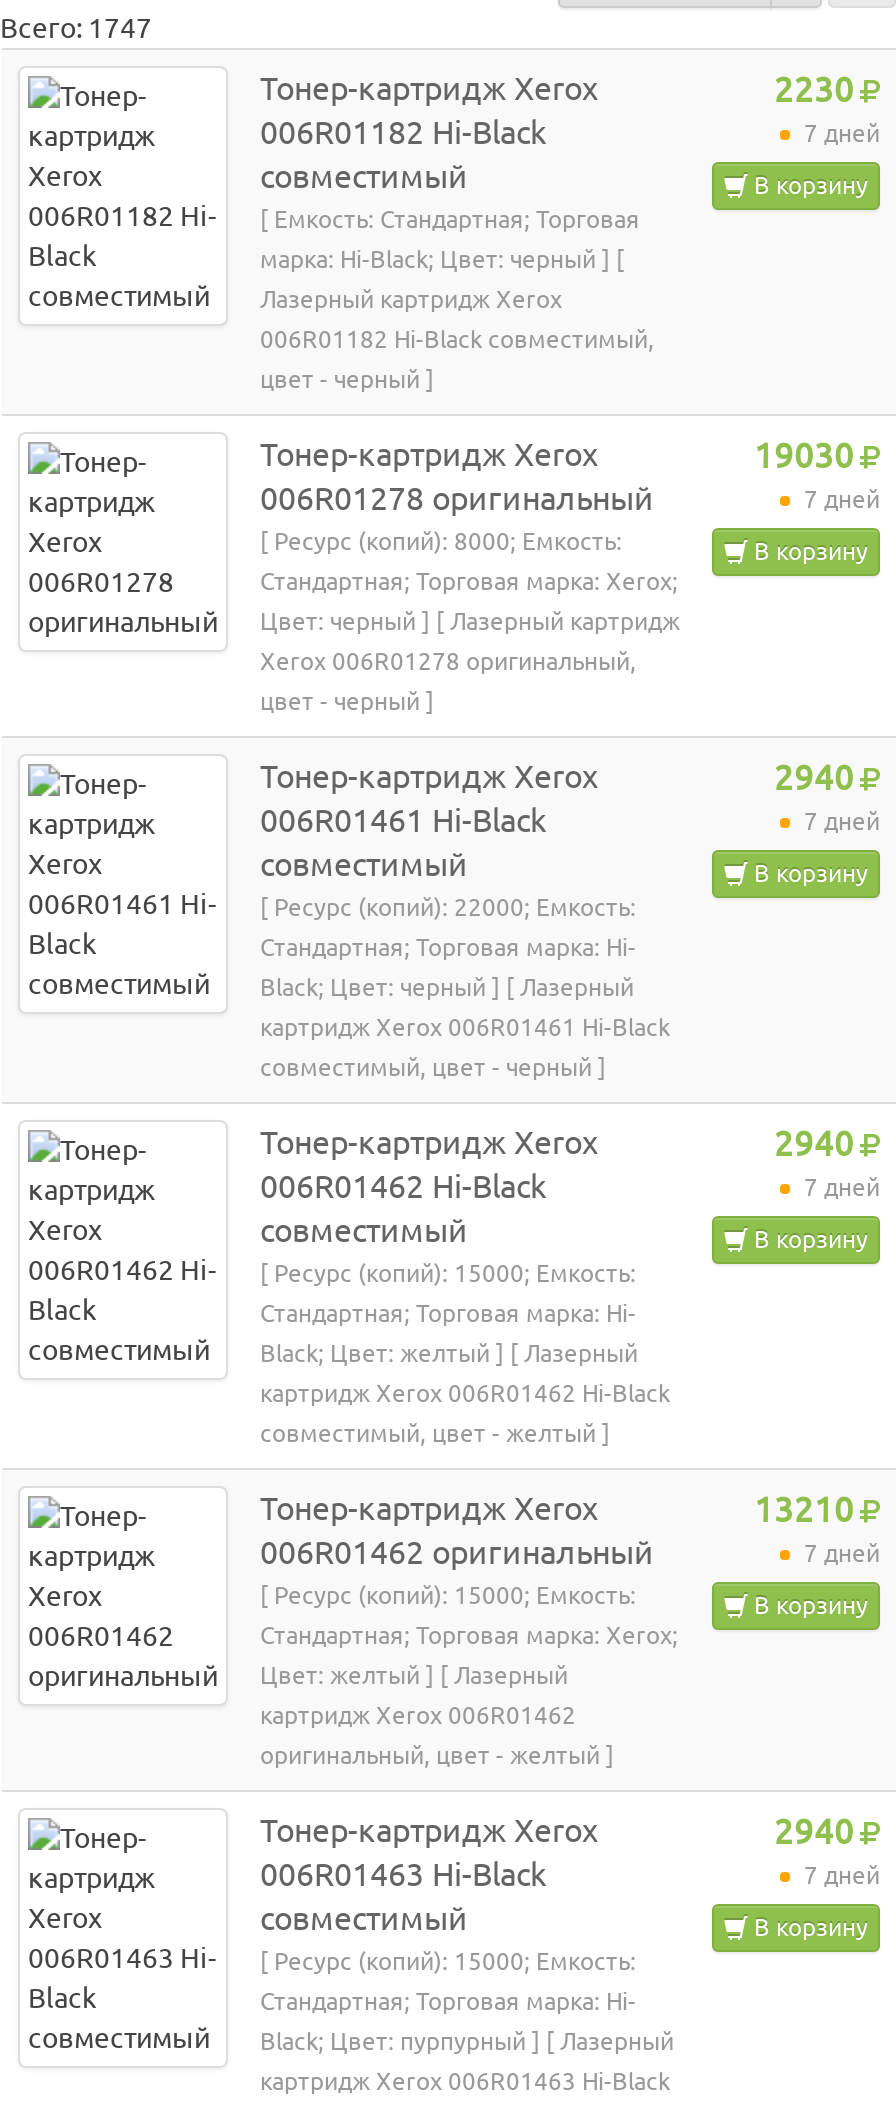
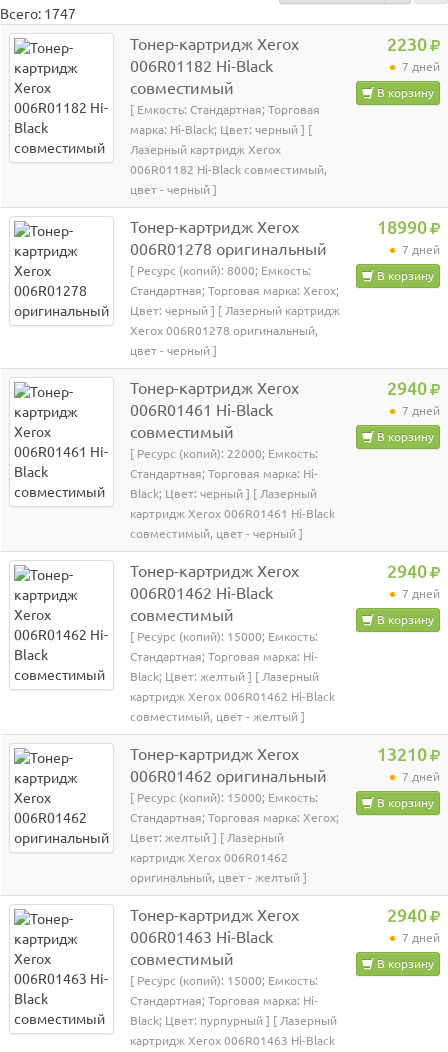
[754,437,854,475] 19030 -> [377,218,427,237] 18990

